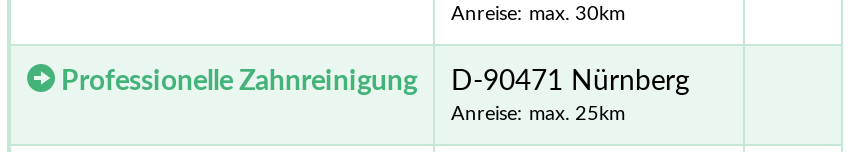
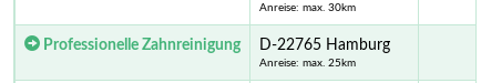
[55,69,689,97] Professionelle Zahnreinigung D-90471 Nürnberg -> [40,38,390,53] Professionelle Zahnreinigung D-22765 Hamburg

